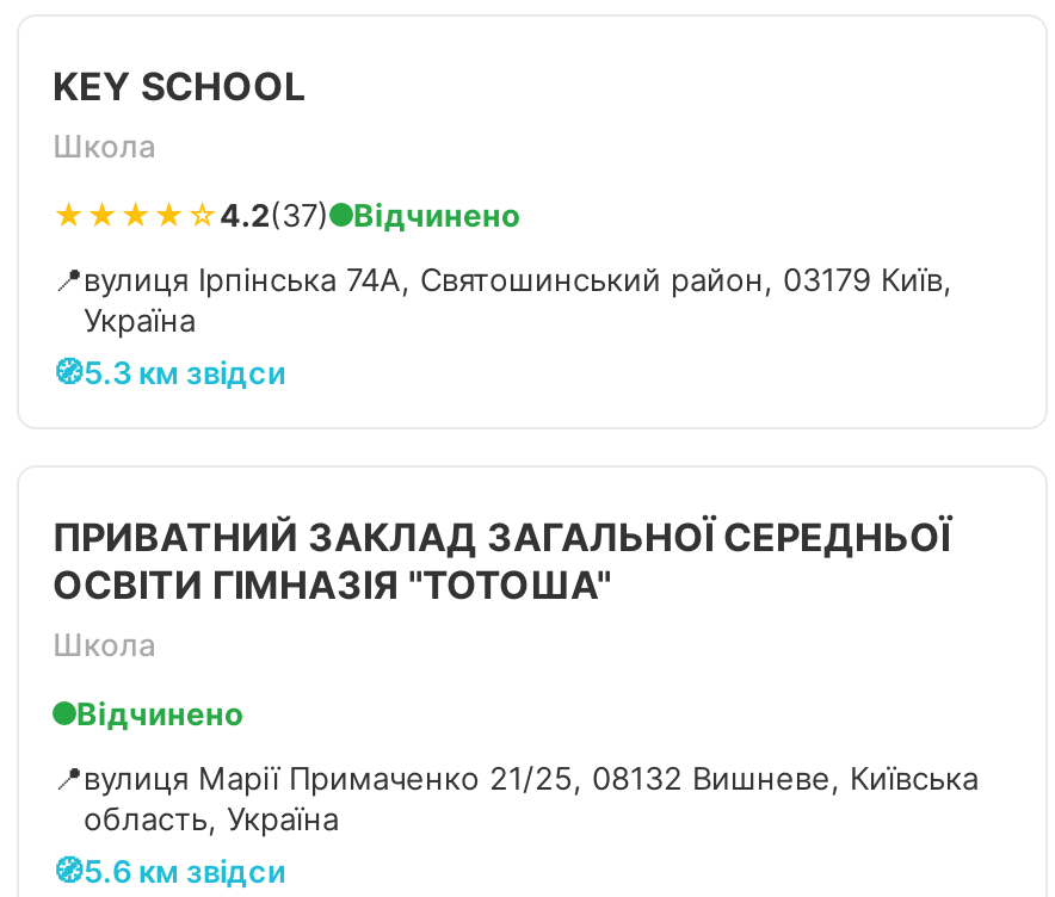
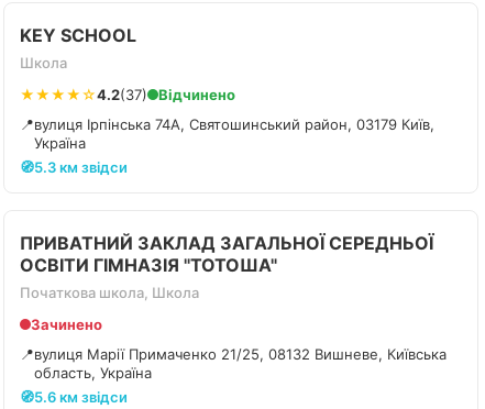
[53,625,155,663] Школа -> [20,284,199,301] Початкова школа, Школа
[76,694,243,732] Відчинено -> [31,316,102,333] Зачинено

